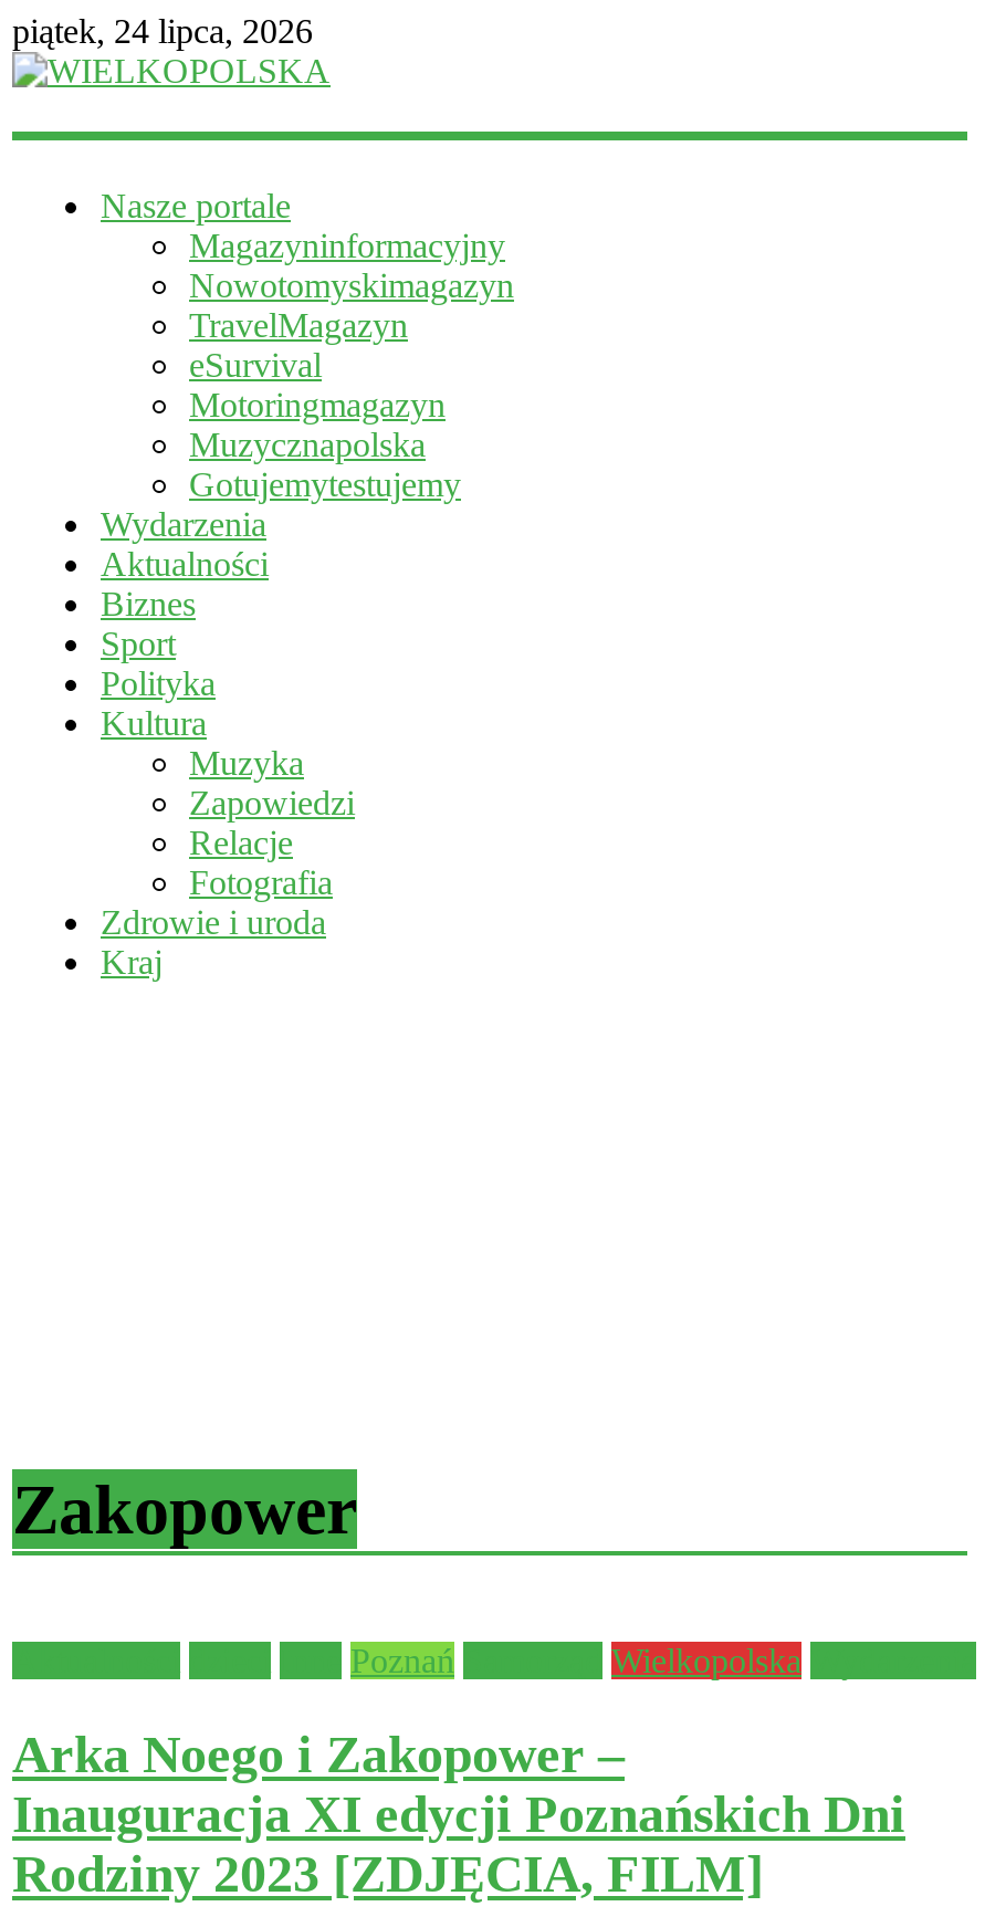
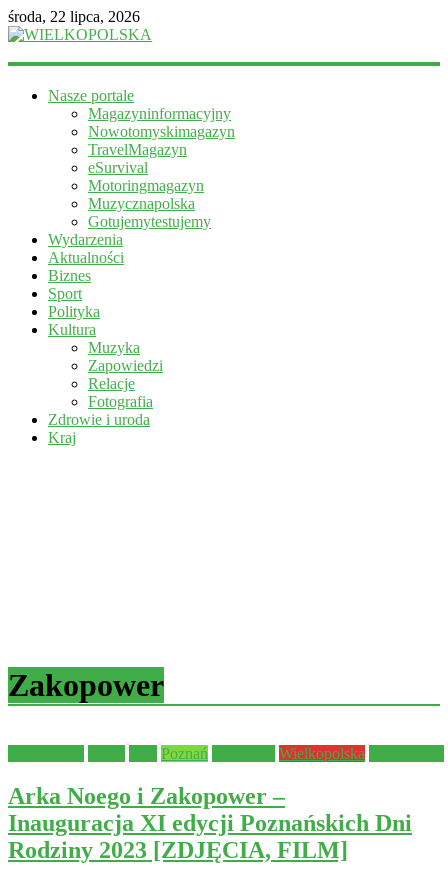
[12,12,313,50] piątek, 24 lipca, 2026 -> [8,8,140,25] środa, 22 lipca, 2026

